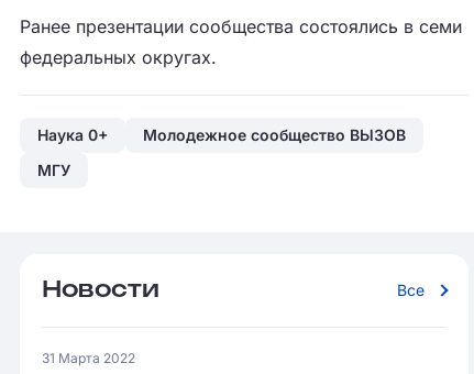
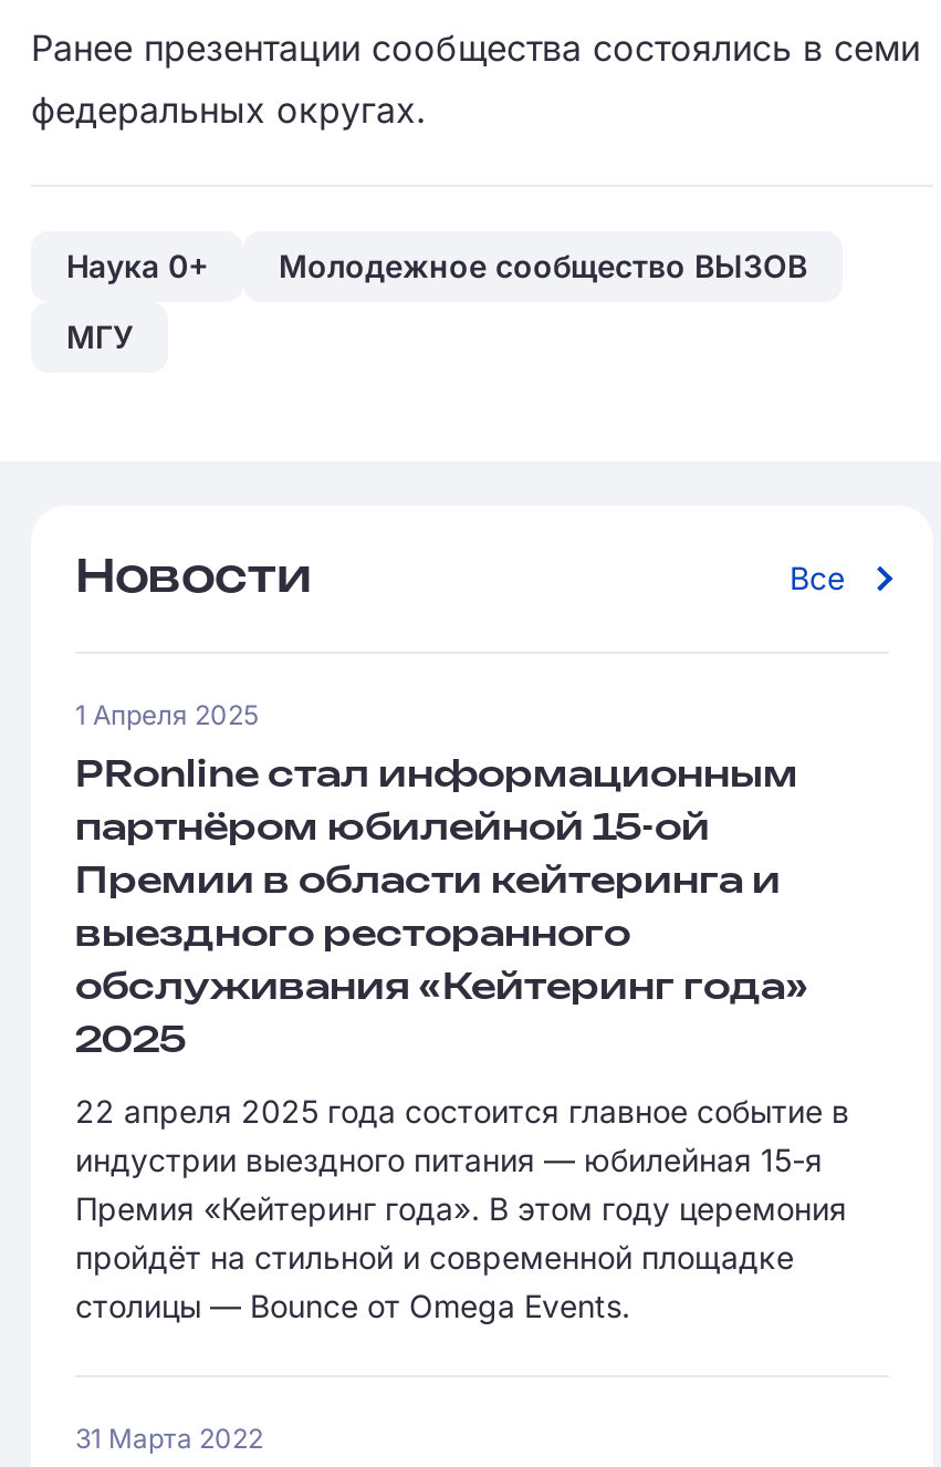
none -> [75,698,849,1324] 1 Апреля 2025 | PRonline стал информационным | партнёром юбилейной 15-ой | Премии в области кейтеринга и | выездного ресторанного | обслуживания «Кейтеринг года» | 2025 | 22 апреля 2025 года состоится главное событие в | индустрии выездного питания — юбилейная 15-я | Премия «Кейтеринг года». В этом году церемония | пройдёт на стильной и современной площадке | столицы — Bounce от Omega Events.

